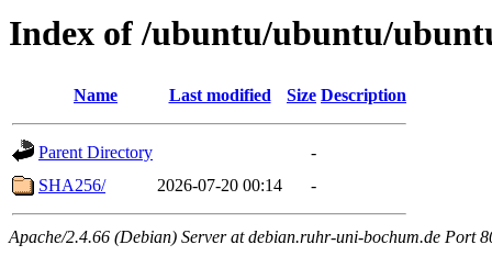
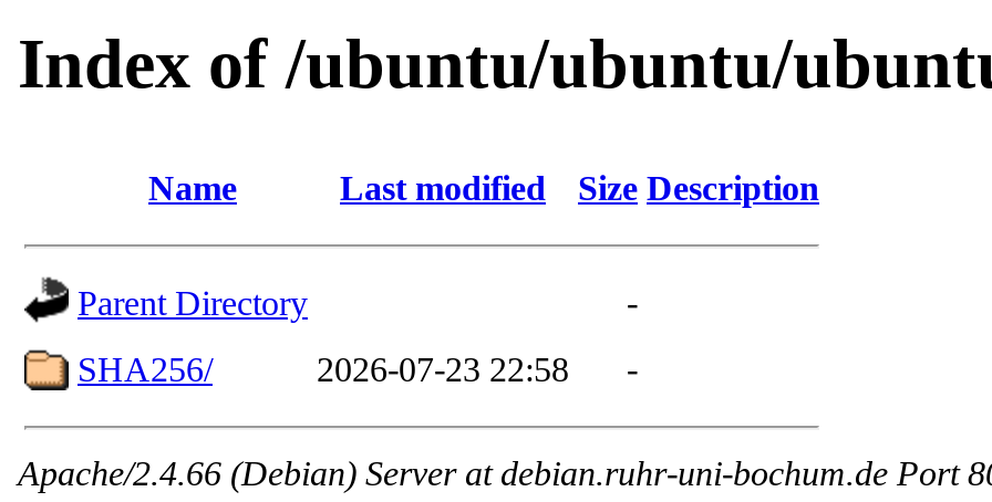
[157,176,282,194] 2026-07-20 00:14 -> [317,350,569,388] 2026-07-23 22:58

